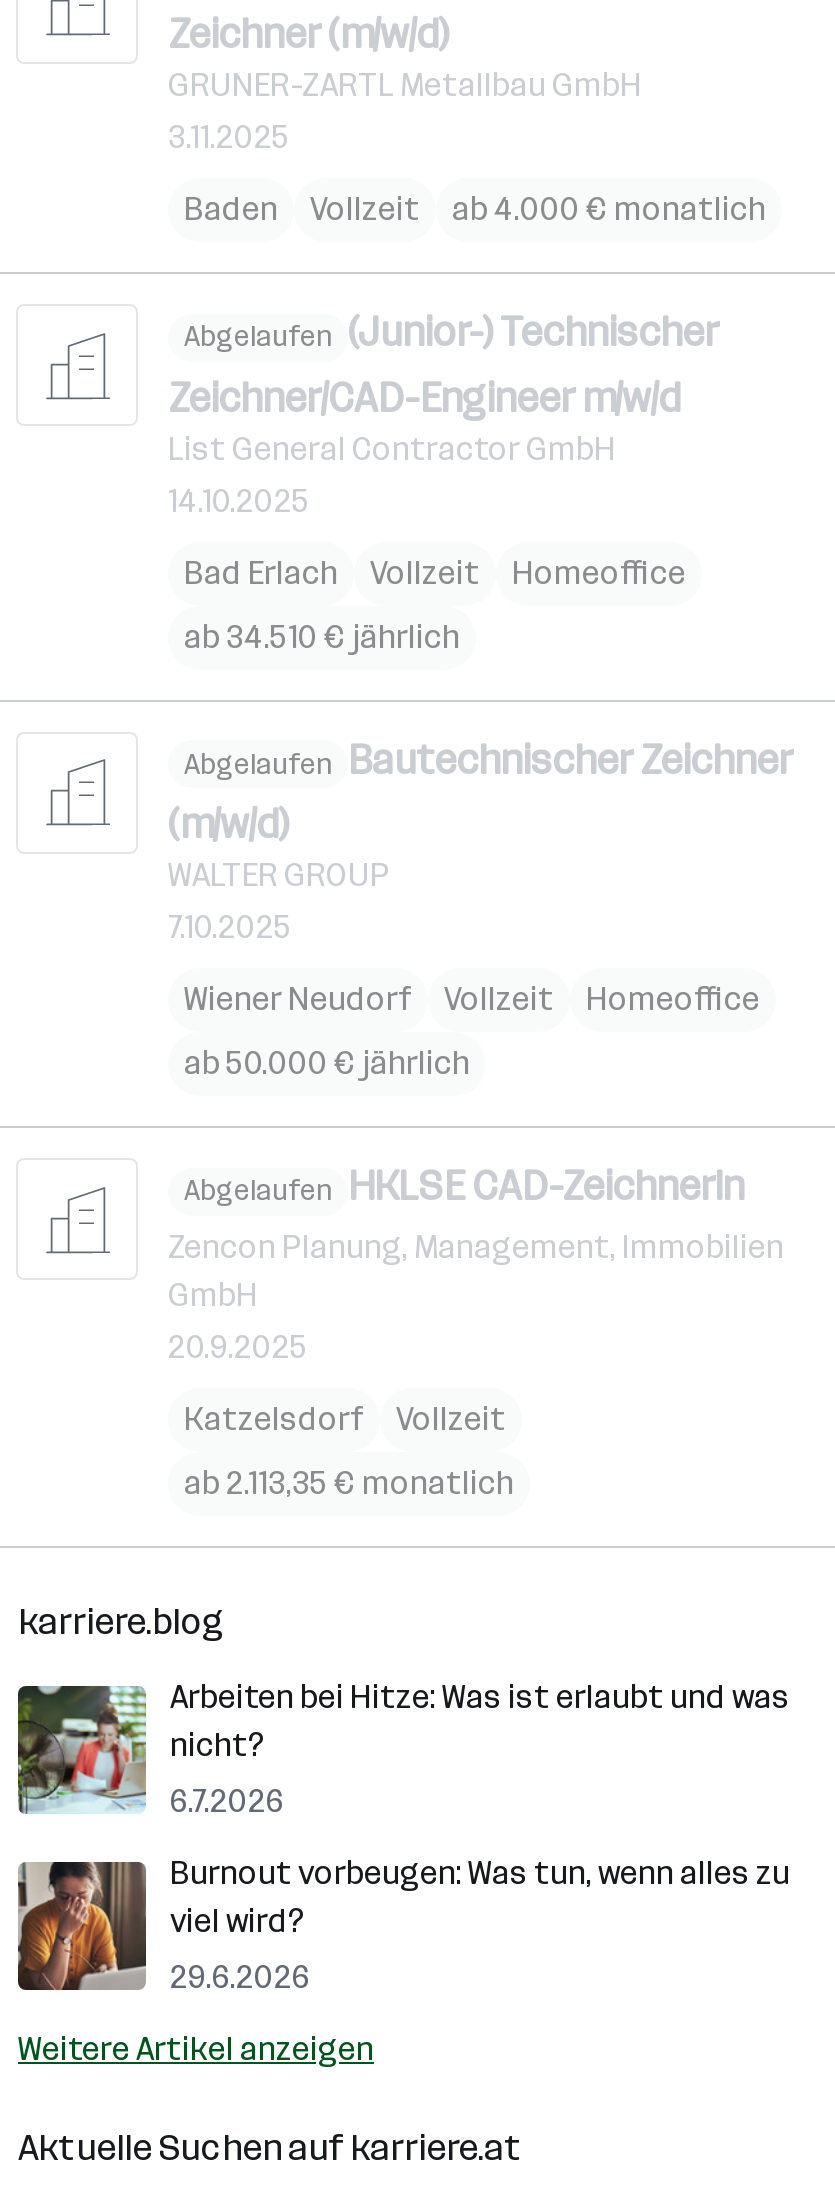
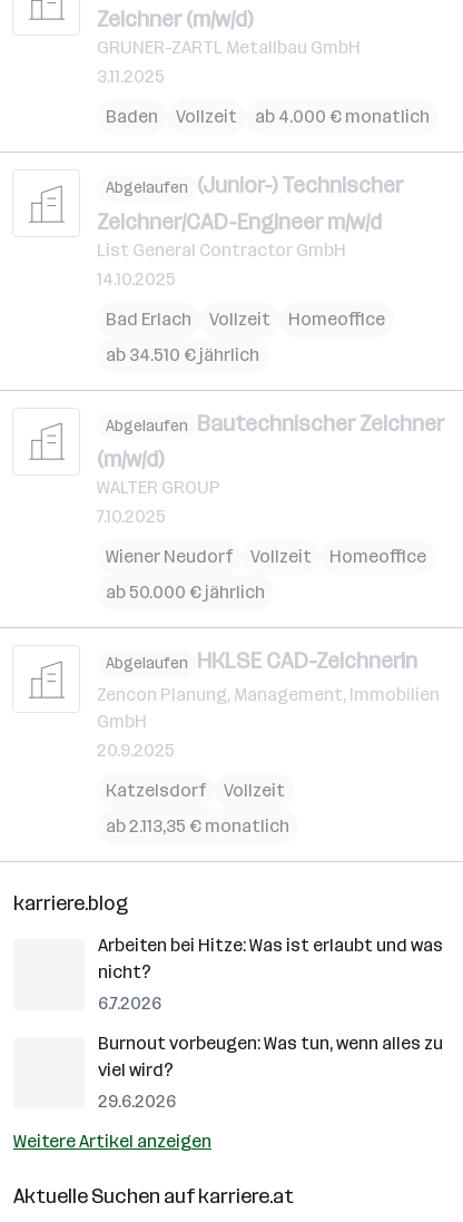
[16,1684,148,1816] [image] -> none
[16,1860,148,1992] [image] -> none

